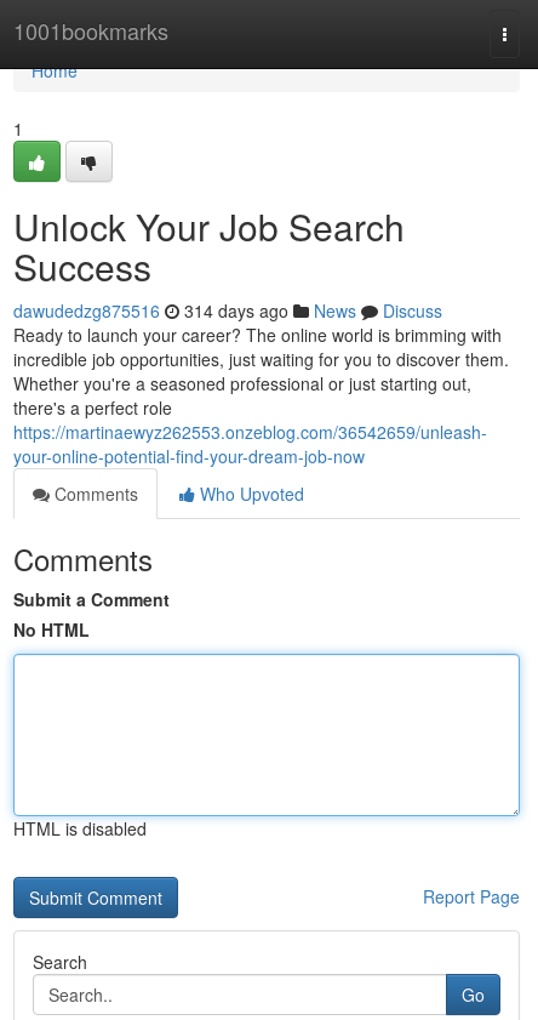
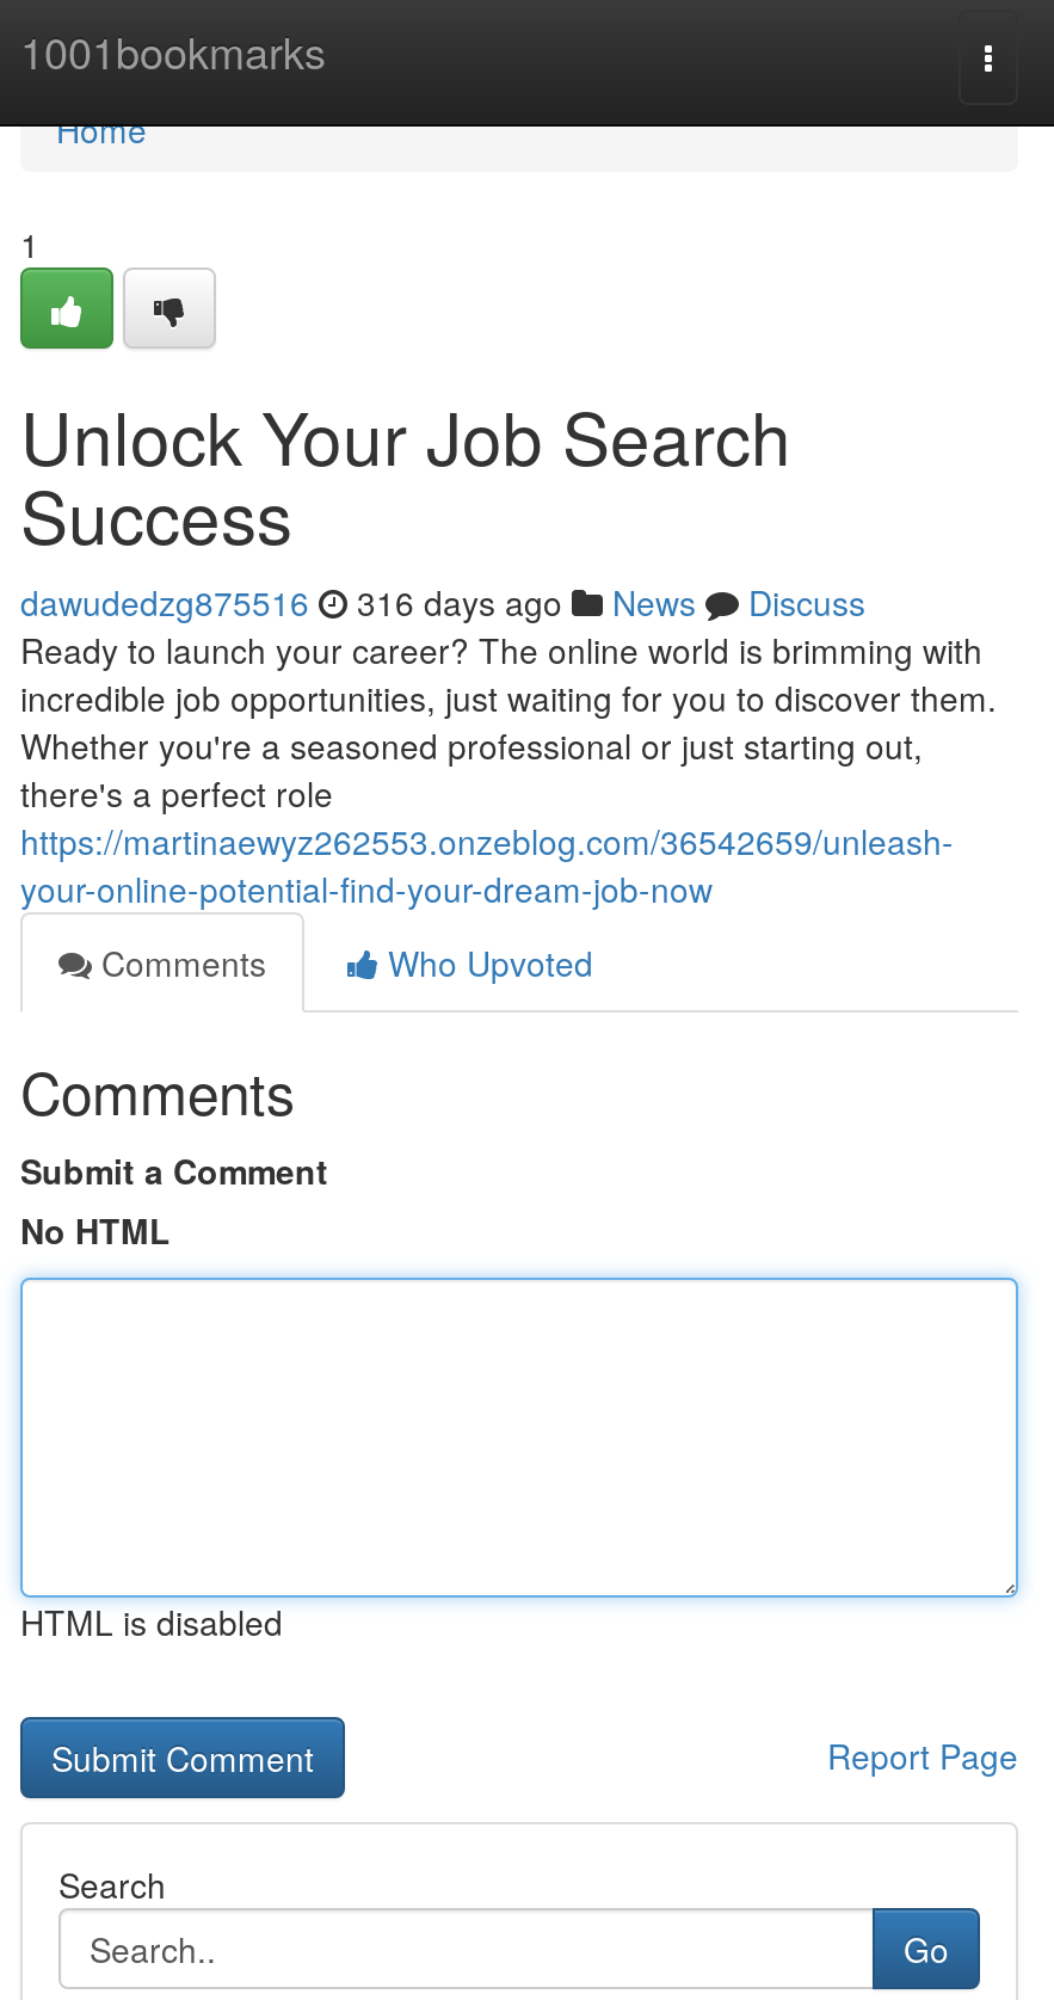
[13,298,442,323] dawudedzg875516 314 days ago News Discuss -> [20,578,865,626] dawudedzg875516 316 days ago News Discuss

